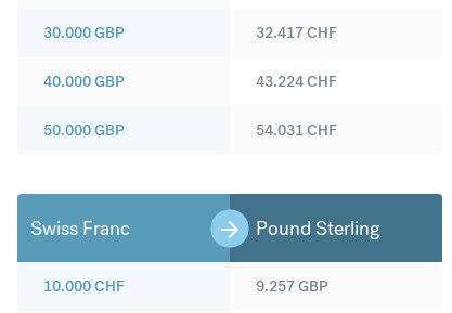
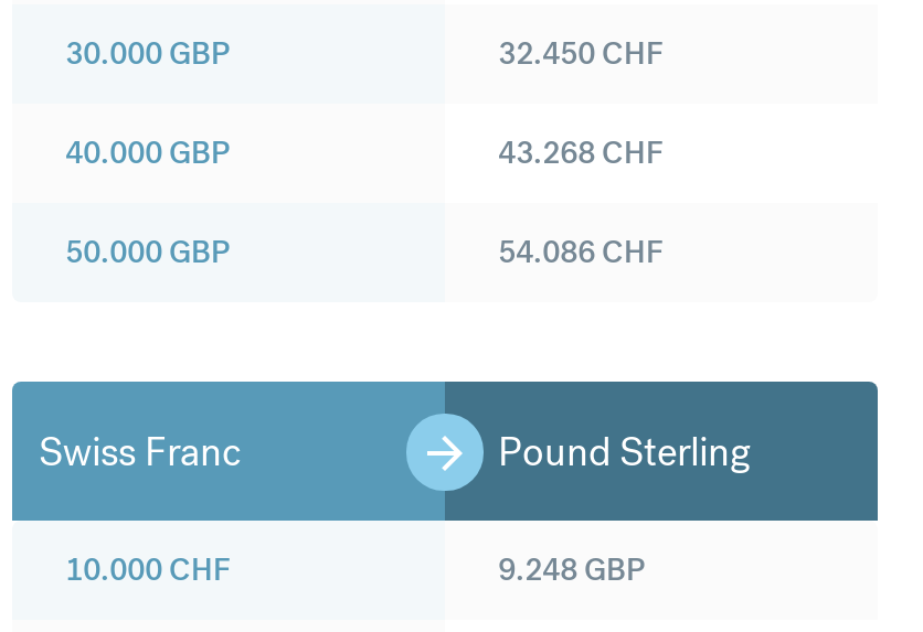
[256,23,337,42] 32.417 CHF -> [498,34,664,73] 32.450 CHF
[256,72,337,91] 43.224 CHF -> [498,133,664,173] 43.268 CHF
[256,120,337,140] 54.031 CHF -> [498,232,664,272] 54.086 CHF
[256,276,328,296] 9.257 GBP -> [498,550,646,589] 9.248 GBP

